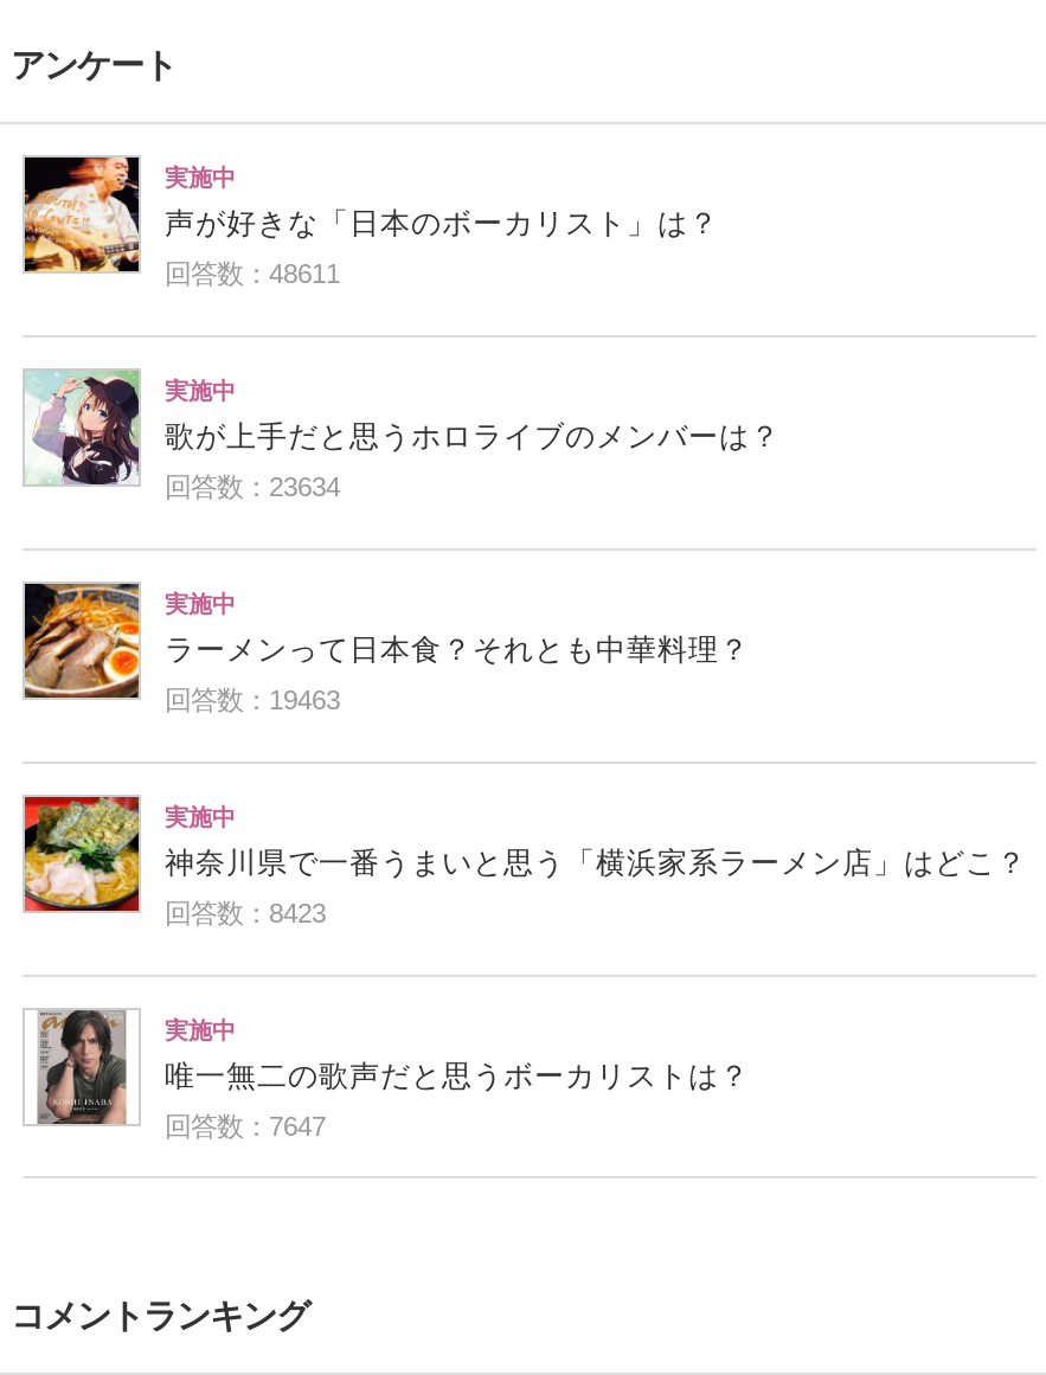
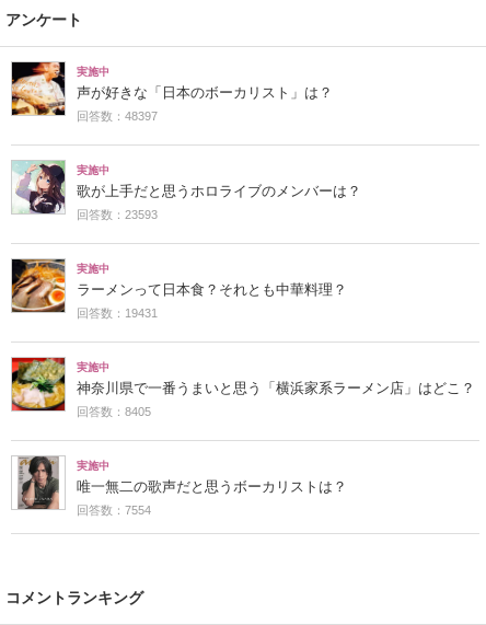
[165,259,340,288] 回答数：48611 -> [77,109,158,122] 回答数：48397
[165,472,340,501] 回答数：23634 -> [77,208,158,221] 回答数：23593
[165,685,340,714] 回答数：19463 -> [77,306,158,320] 回答数：19431
[165,899,326,927] 回答数：8423 -> [77,405,151,418] 回答数：8405
[165,1112,326,1140] 回答数：7647 -> [77,503,151,517] 回答数：7554

